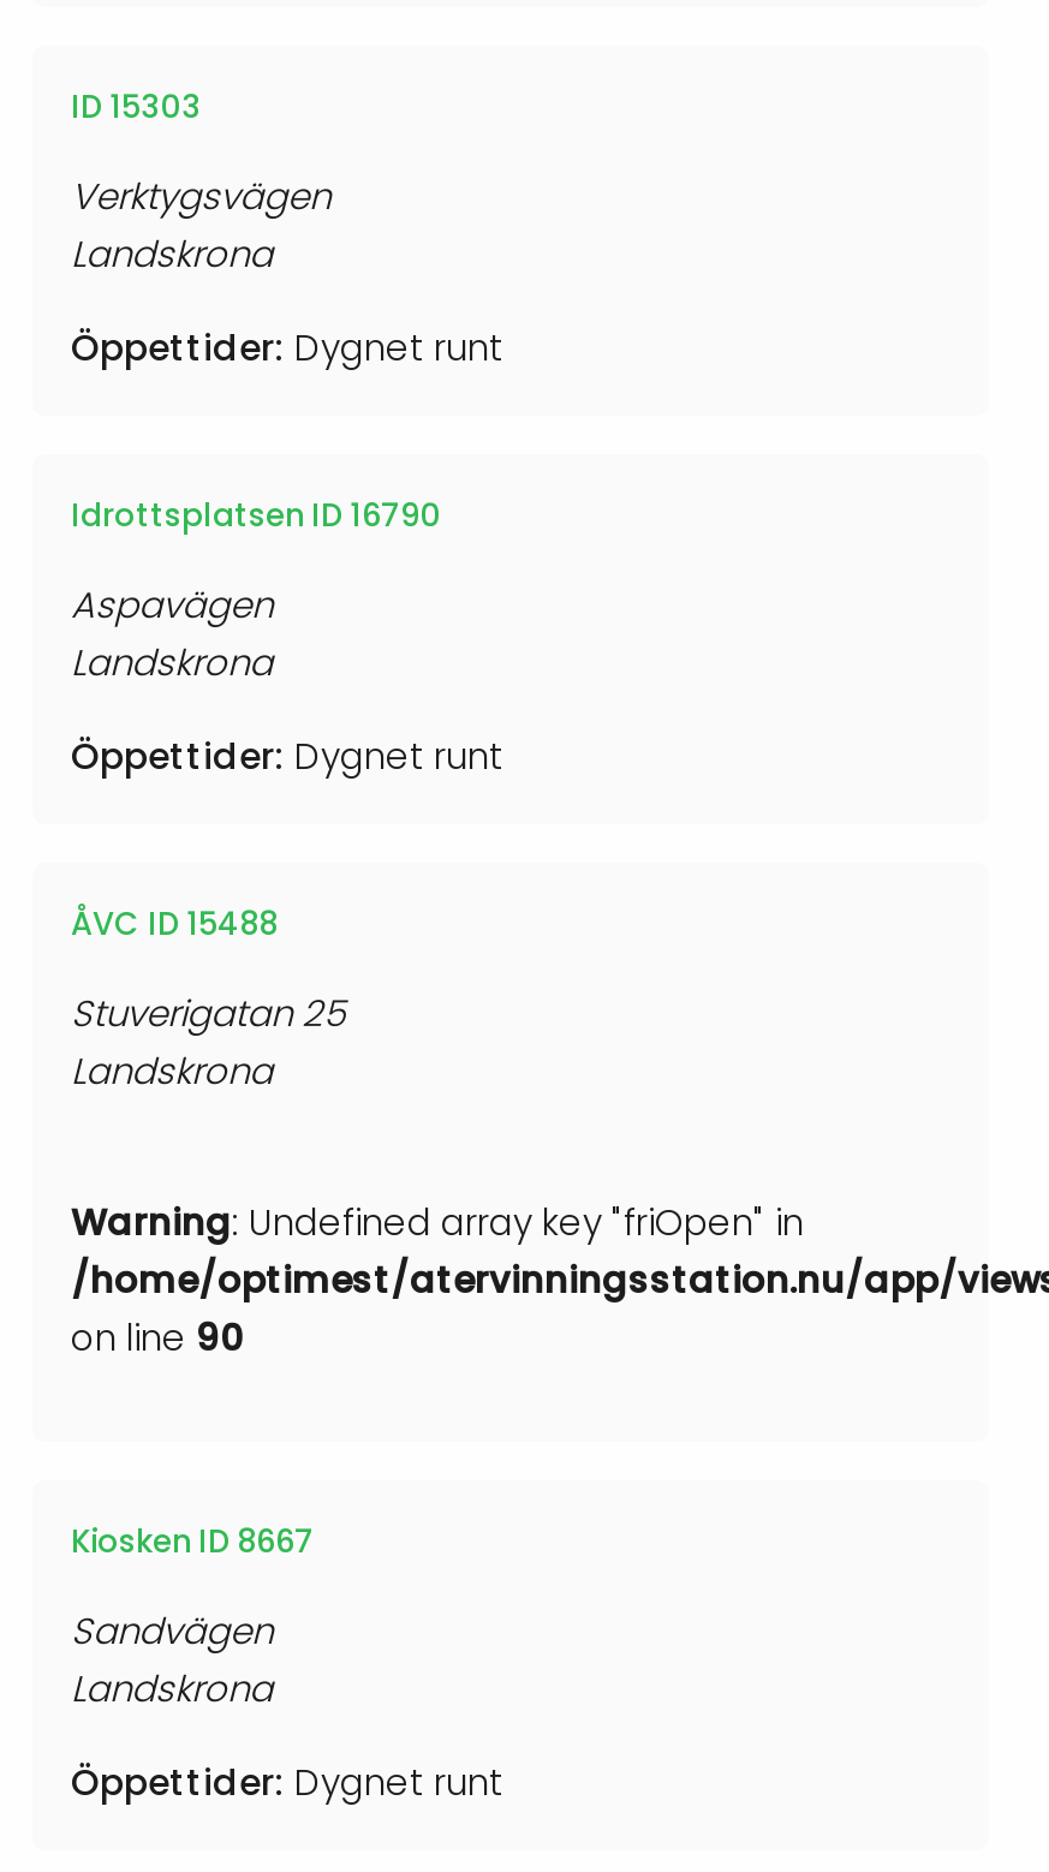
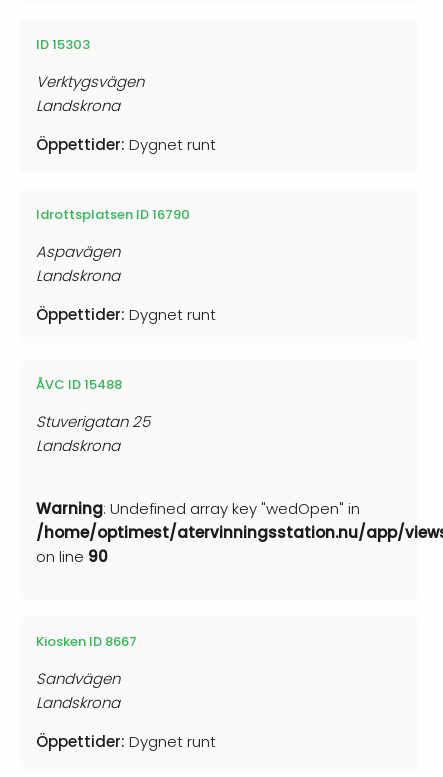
[71,1196,804,1246] Warning: Undefined array key "friOpen" in -> [36,498,360,519] Warning: Undefined array key "wedOpen" in

